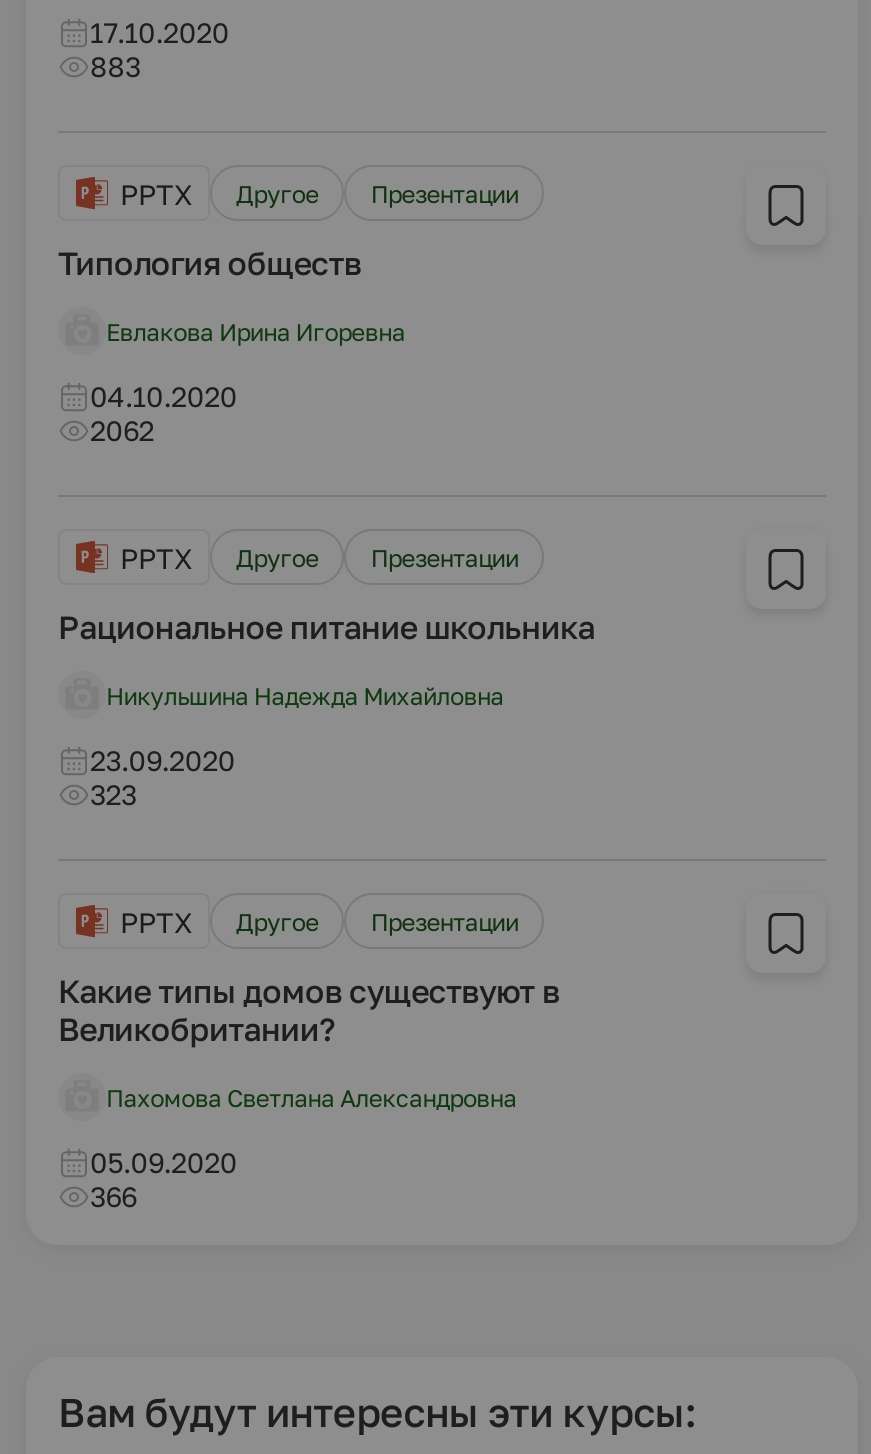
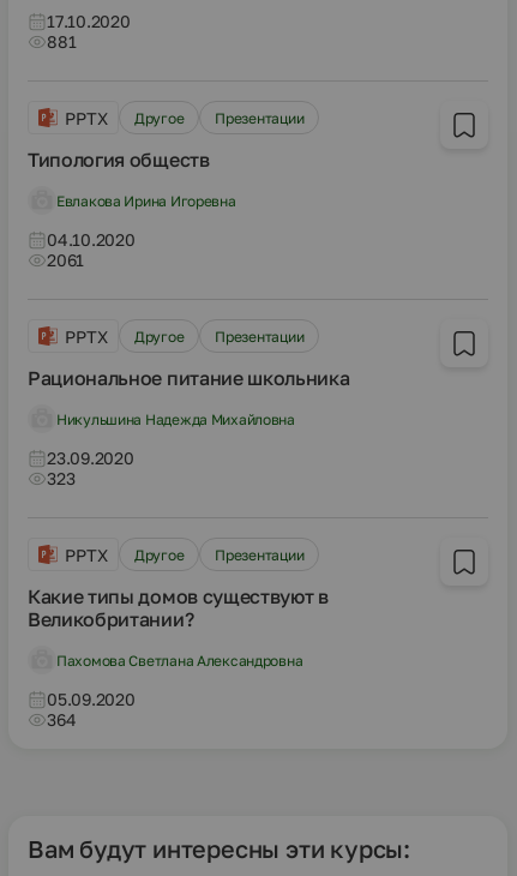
[90,49,141,83] 883 -> [47,31,76,52] 881
[90,413,154,447] 2062 -> [47,250,84,270] 2061
[90,1179,137,1213] 366 -> [47,709,76,730] 364

